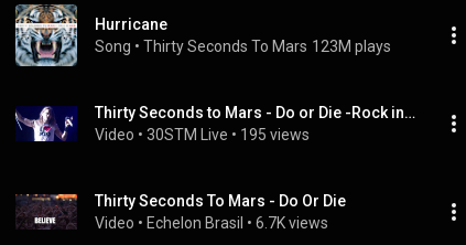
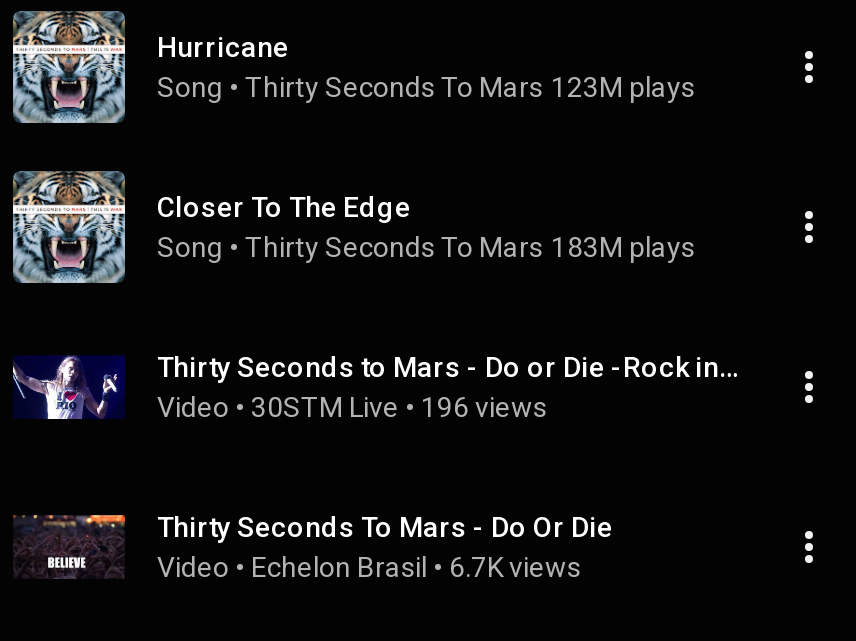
none -> [157,191,695,263] Closer To The Edge | Song • Thirty Seconds To Mars 183M plays
[95,126,310,143] Video • 30STM Live • 195 views -> [157,391,547,423] Video • 30STM Live • 196 views

